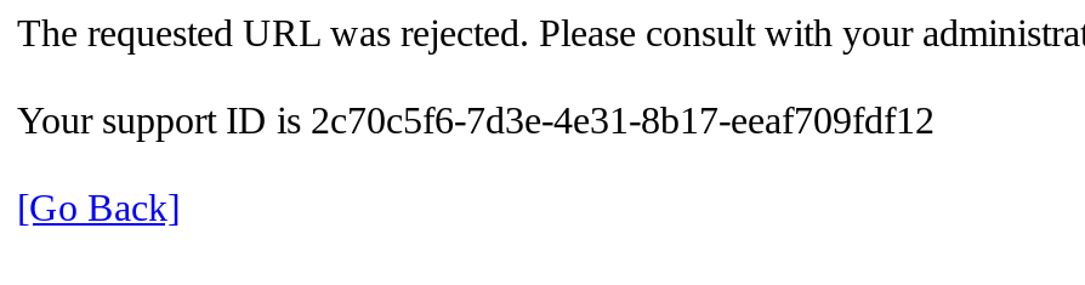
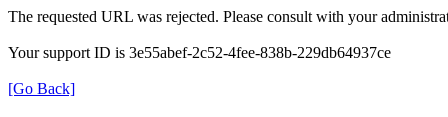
[17,99,935,141] Your support ID is 2c70c5f6-7d3e-4e31-8b17-eeaf709fdf12 -> [8,44,391,61] Your support ID is 3e55abef-2c52-4fee-838b-229db64937ce

